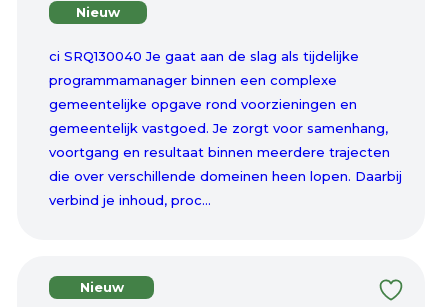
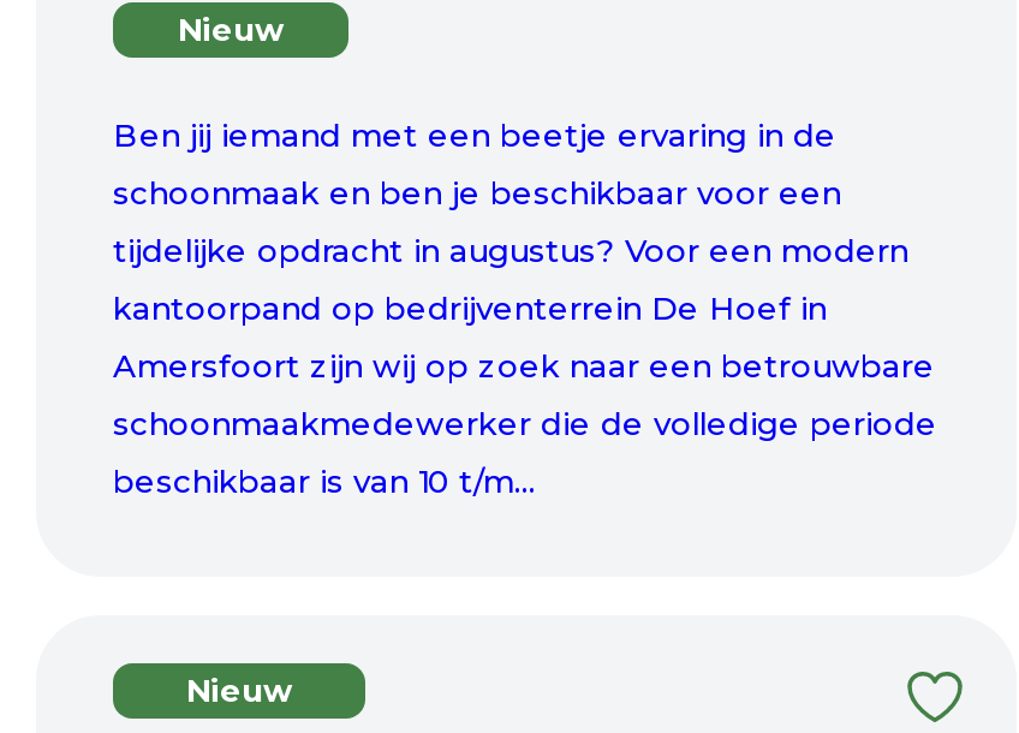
[49,48,359,64] ci SRQ130040 Je gaat aan de slag als tijdelijke -> [113,115,836,154] Ben jij iemand met een beetje ervaring in de
[49,72,337,88] programmamanager binnen een complexe -> [113,173,841,211] schoonmaak en ben je beschikbaar voor een
[49,96,357,112] gemeentelijke opgave rond voorzieningen en -> [113,231,908,269] tijdelijke opdracht in augustus? Voor een modern
[49,120,388,136] gemeentelijk vastgoed. Je zorgt voor samenhang, -> [113,288,827,327] kantoorpand op bedrijventerrein De Hoef in
[49,144,390,160] voortgang en resultaat binnen meerdere trajecten -> [113,346,935,385] Amersfoort zijn wij op zoek naar een betrouwbare
[49,168,402,184] die over verschillende domeinen heen lopen. Daarbij -> [113,404,937,442] schoonmaakmedewerker die de volledige periode
[49,192,211,208] verbind je inhoud, proc... -> [113,461,536,500] beschikbaar is van 10 t/m...

